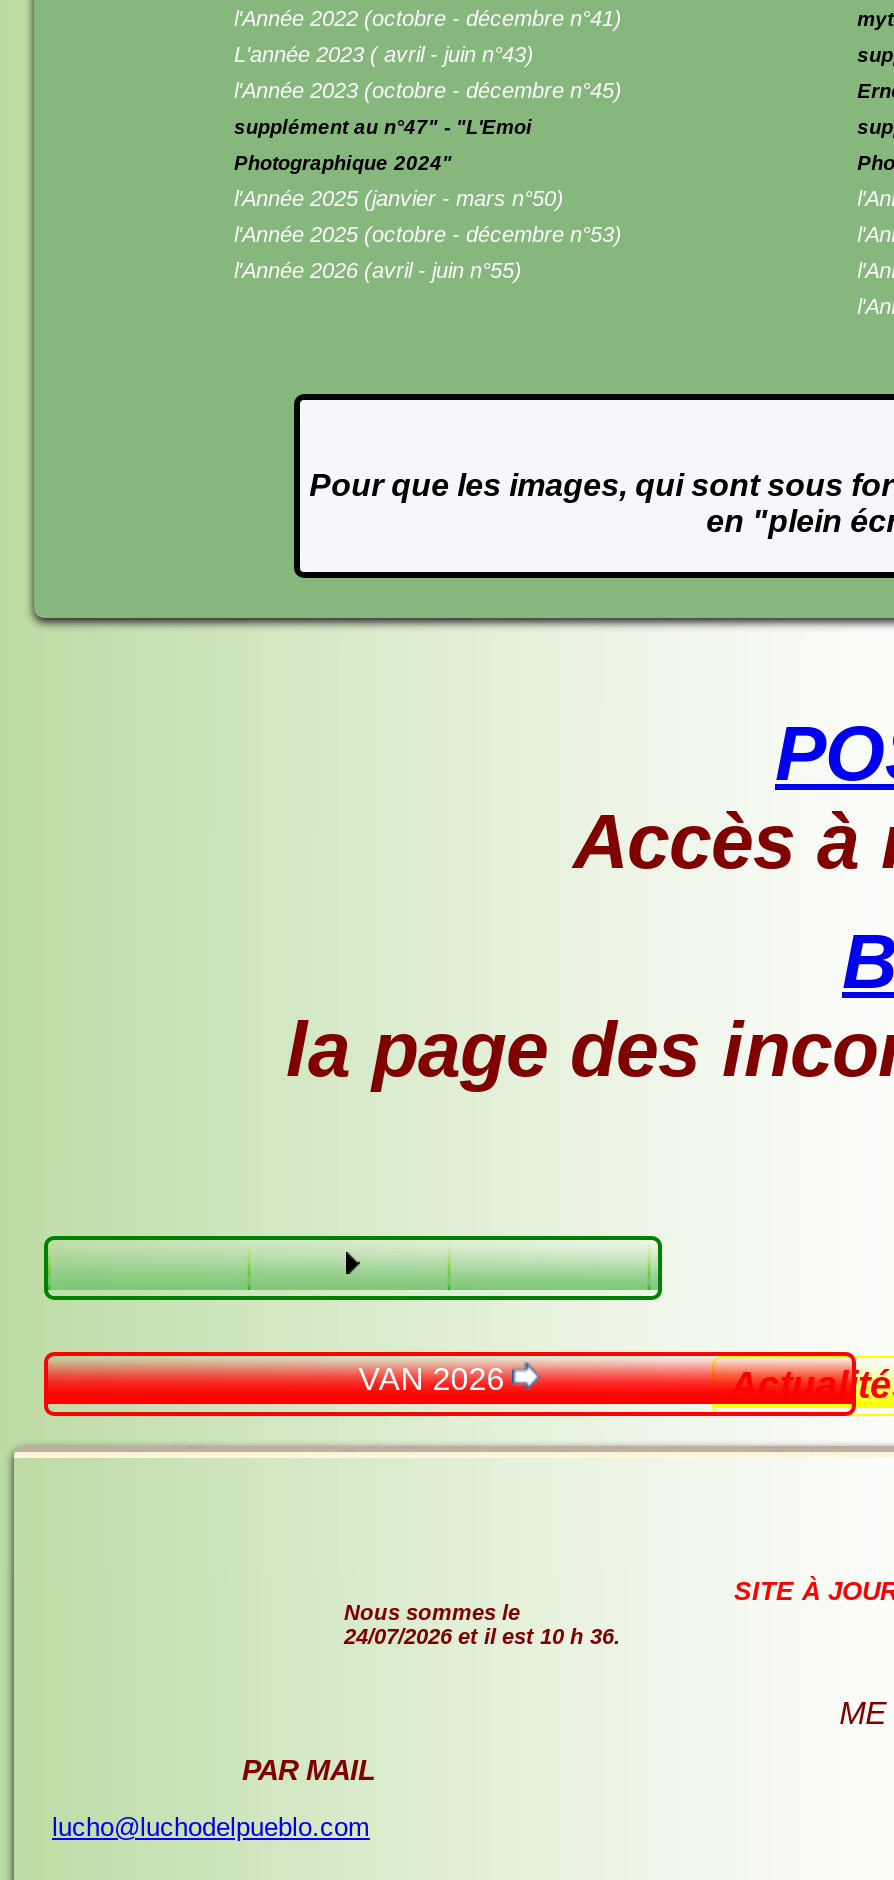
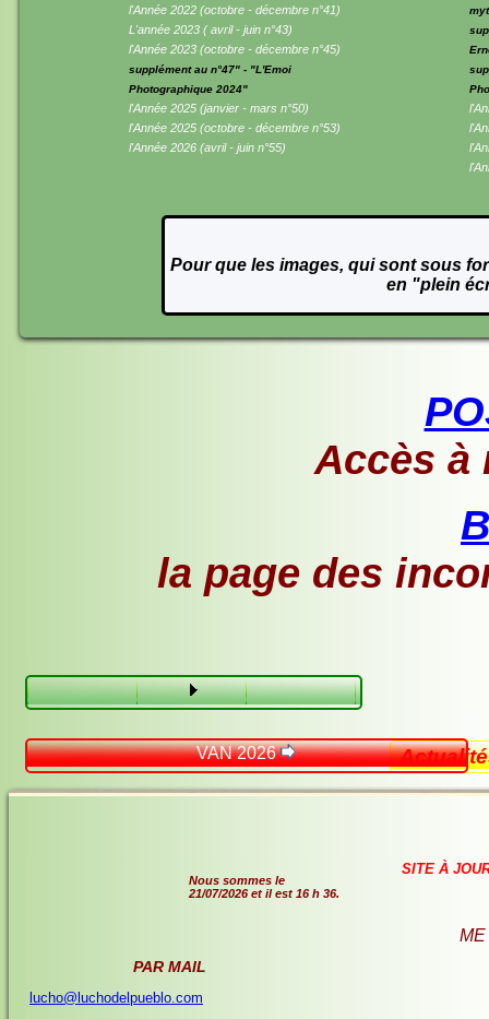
[344,1624,620,1648] 24/07/2026 et il est 10 h 36. -> [189,887,339,900] 21/07/2026 et il est 16 h 36.

